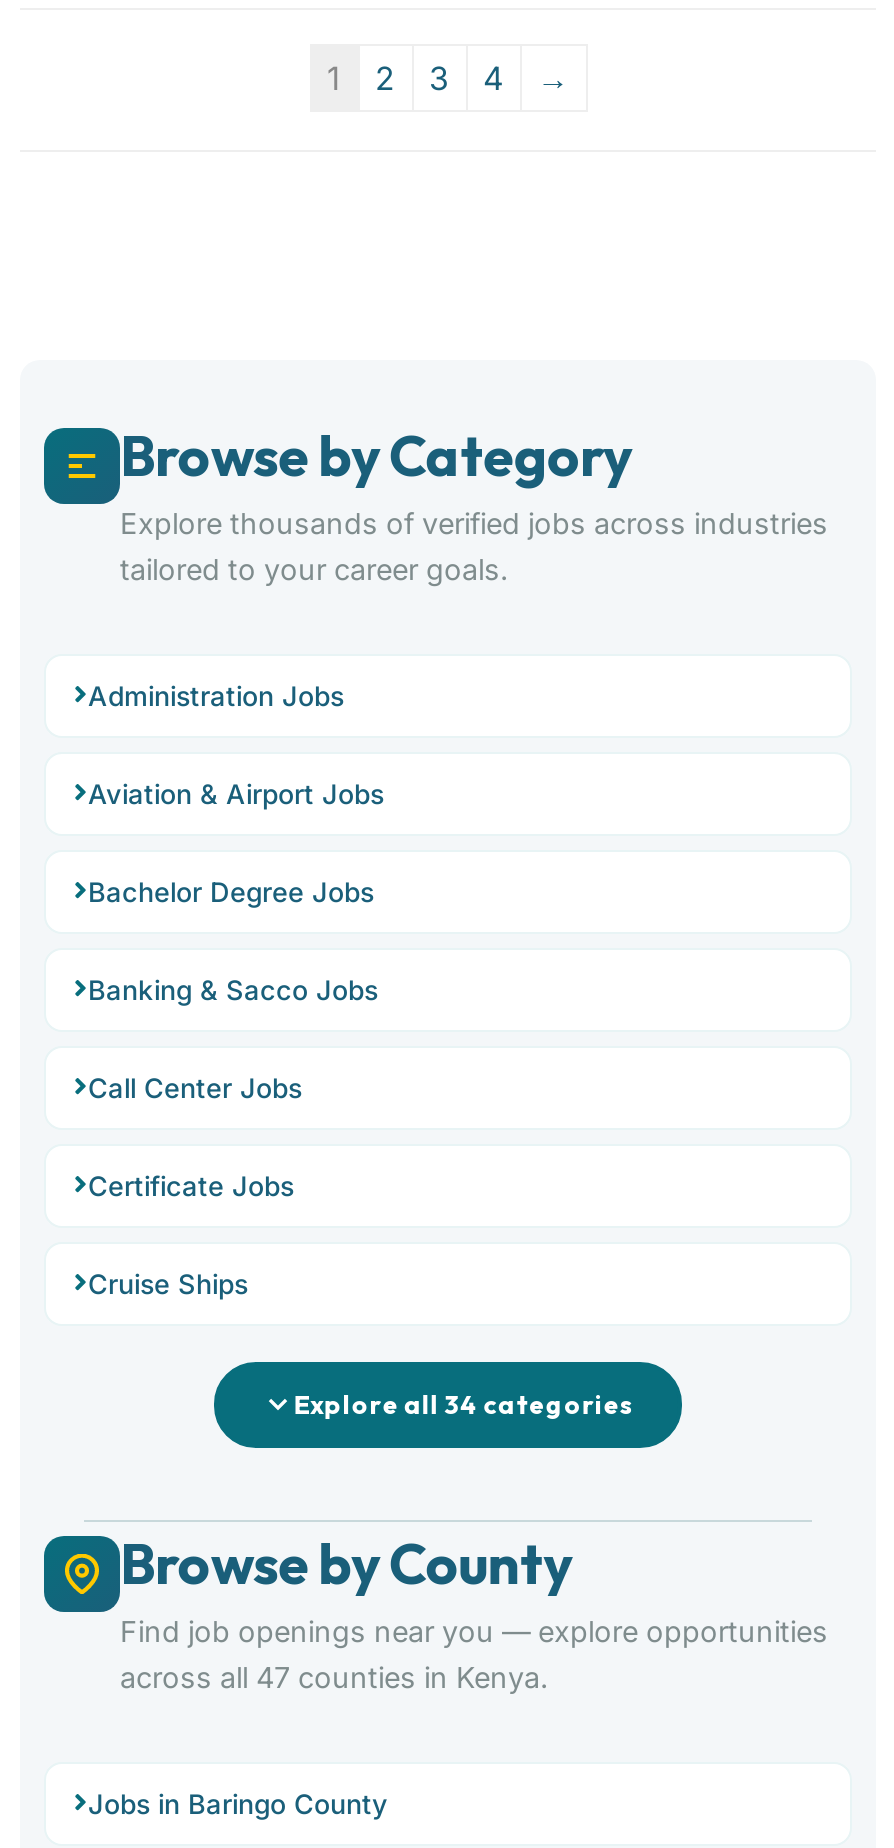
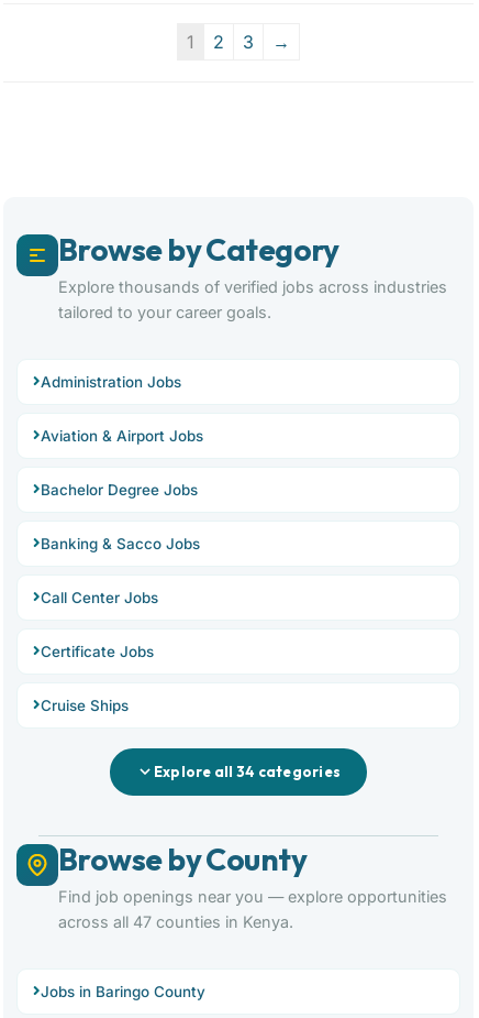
[483,57,503,97] 4 -> none

